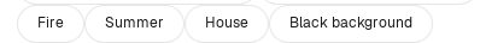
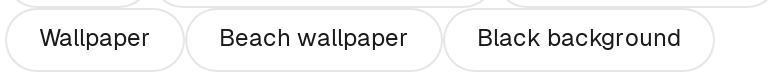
[37,14,248,33] Fire | Summer | House -> [39,23,409,55] Wallpaper | Beach wallpaper

